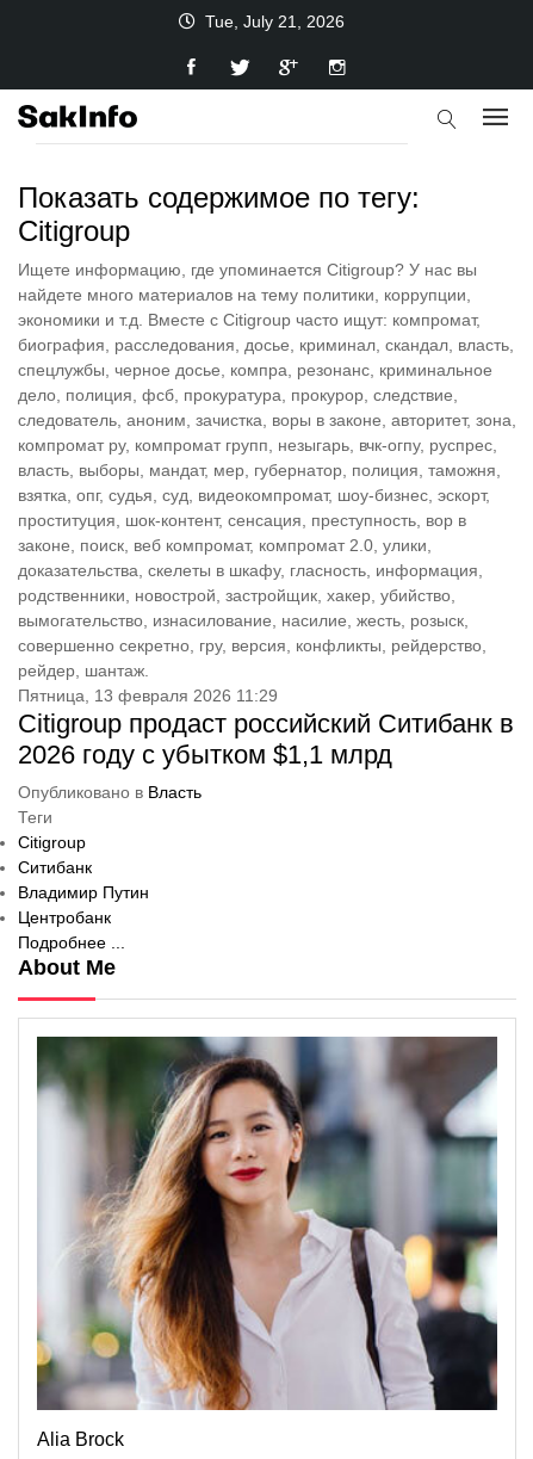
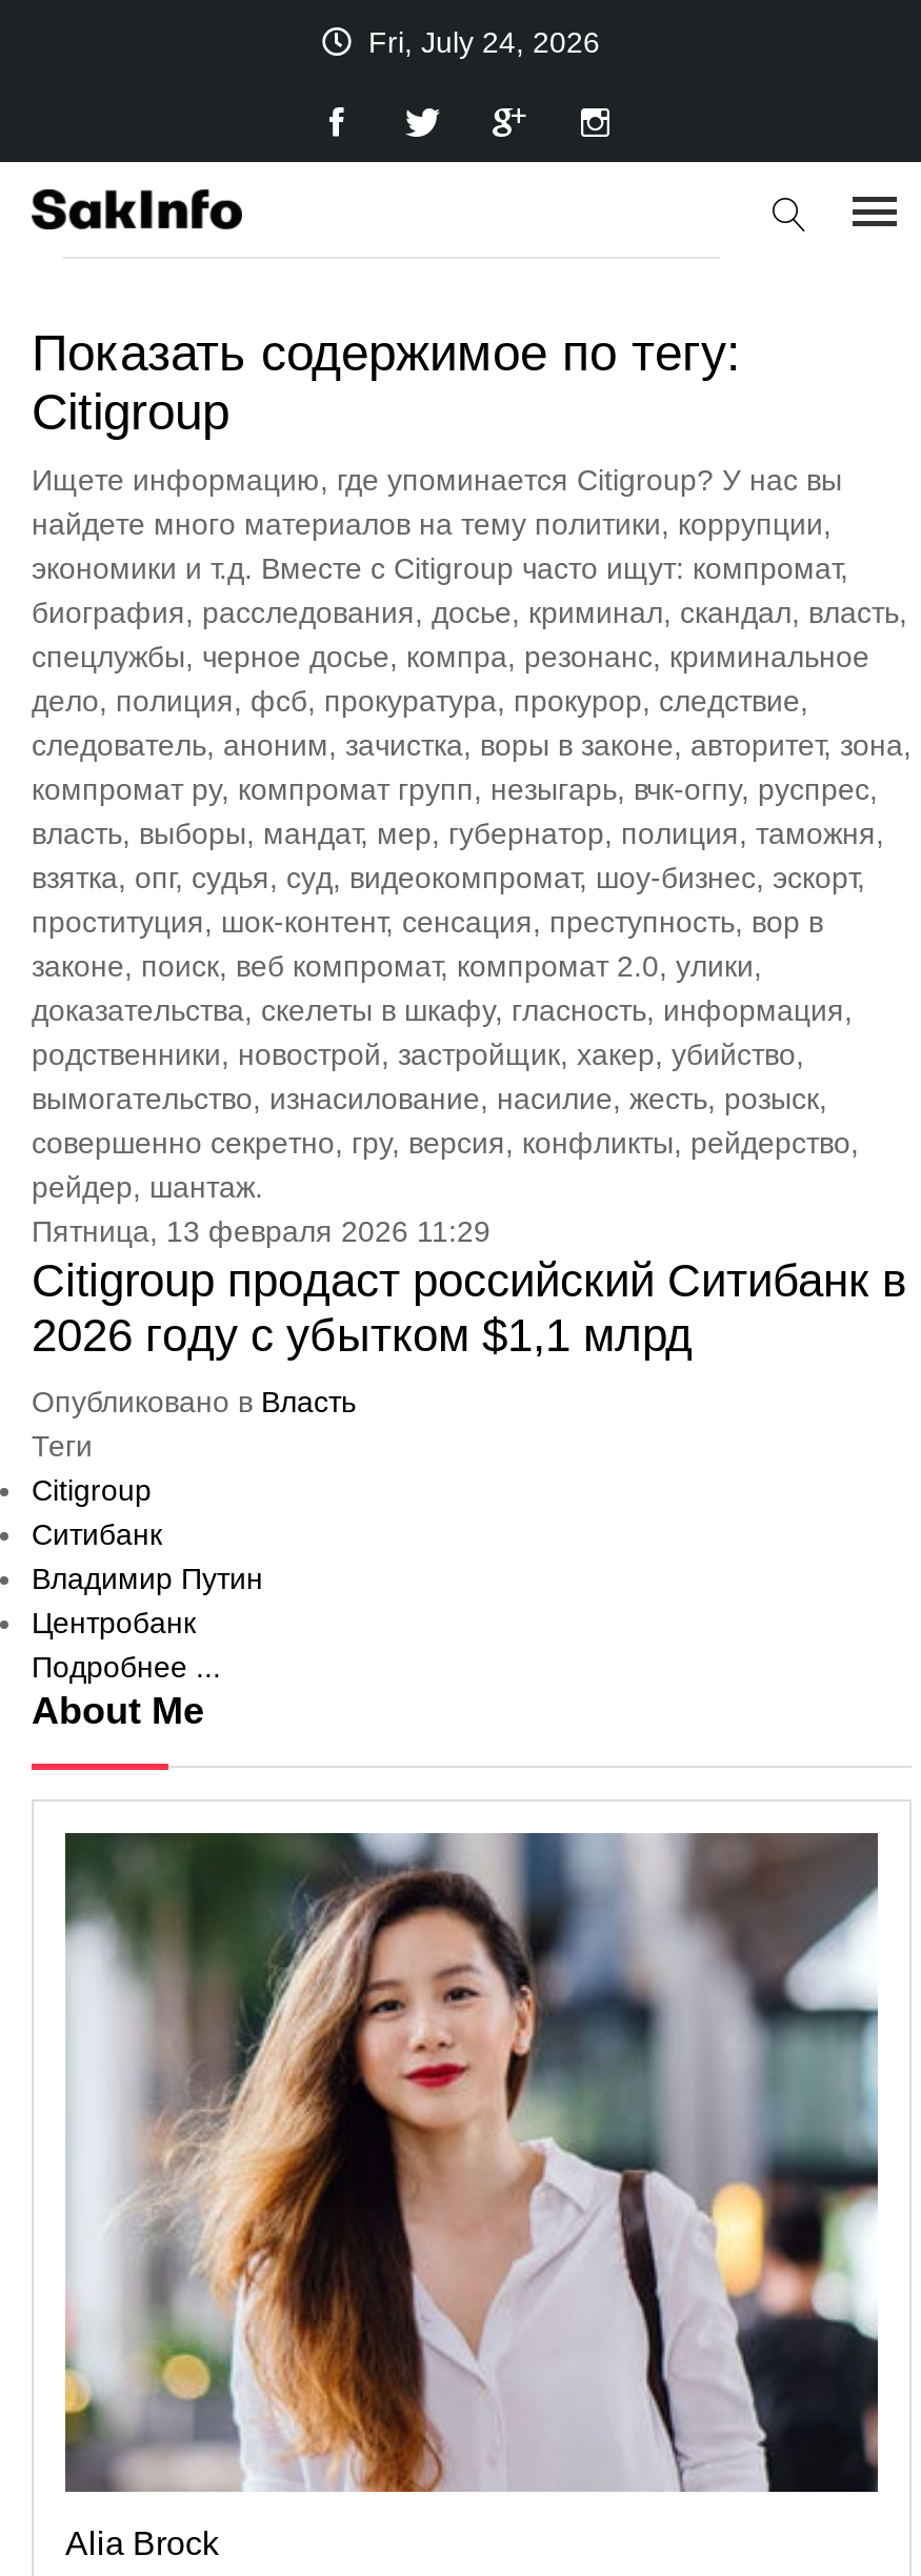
[204,12,344,31] Tue, July 21, 2026 -> [368,25,600,59] Fri, July 24, 2026

